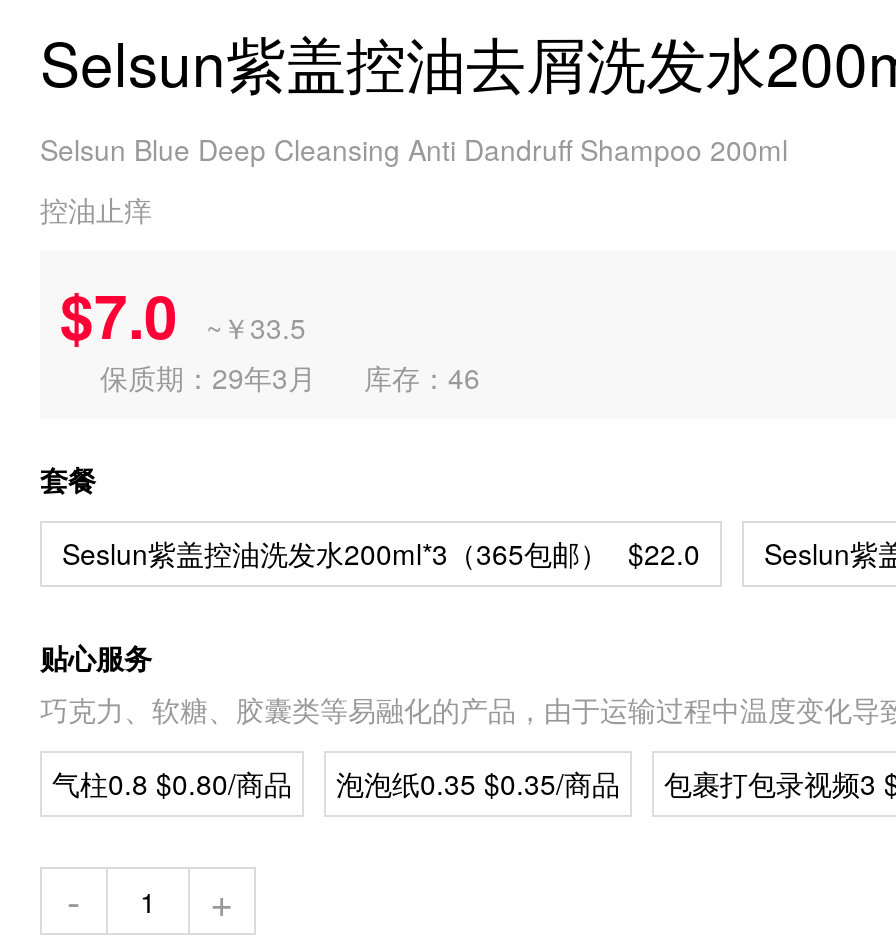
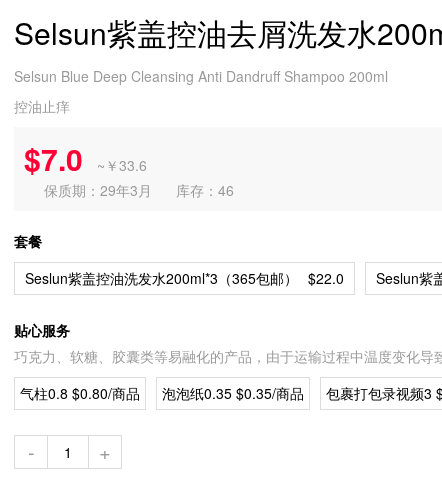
[60,271,306,357] $7.0 ~￥33.5 -> [24,137,147,180] $7.0 ~￥33.6

